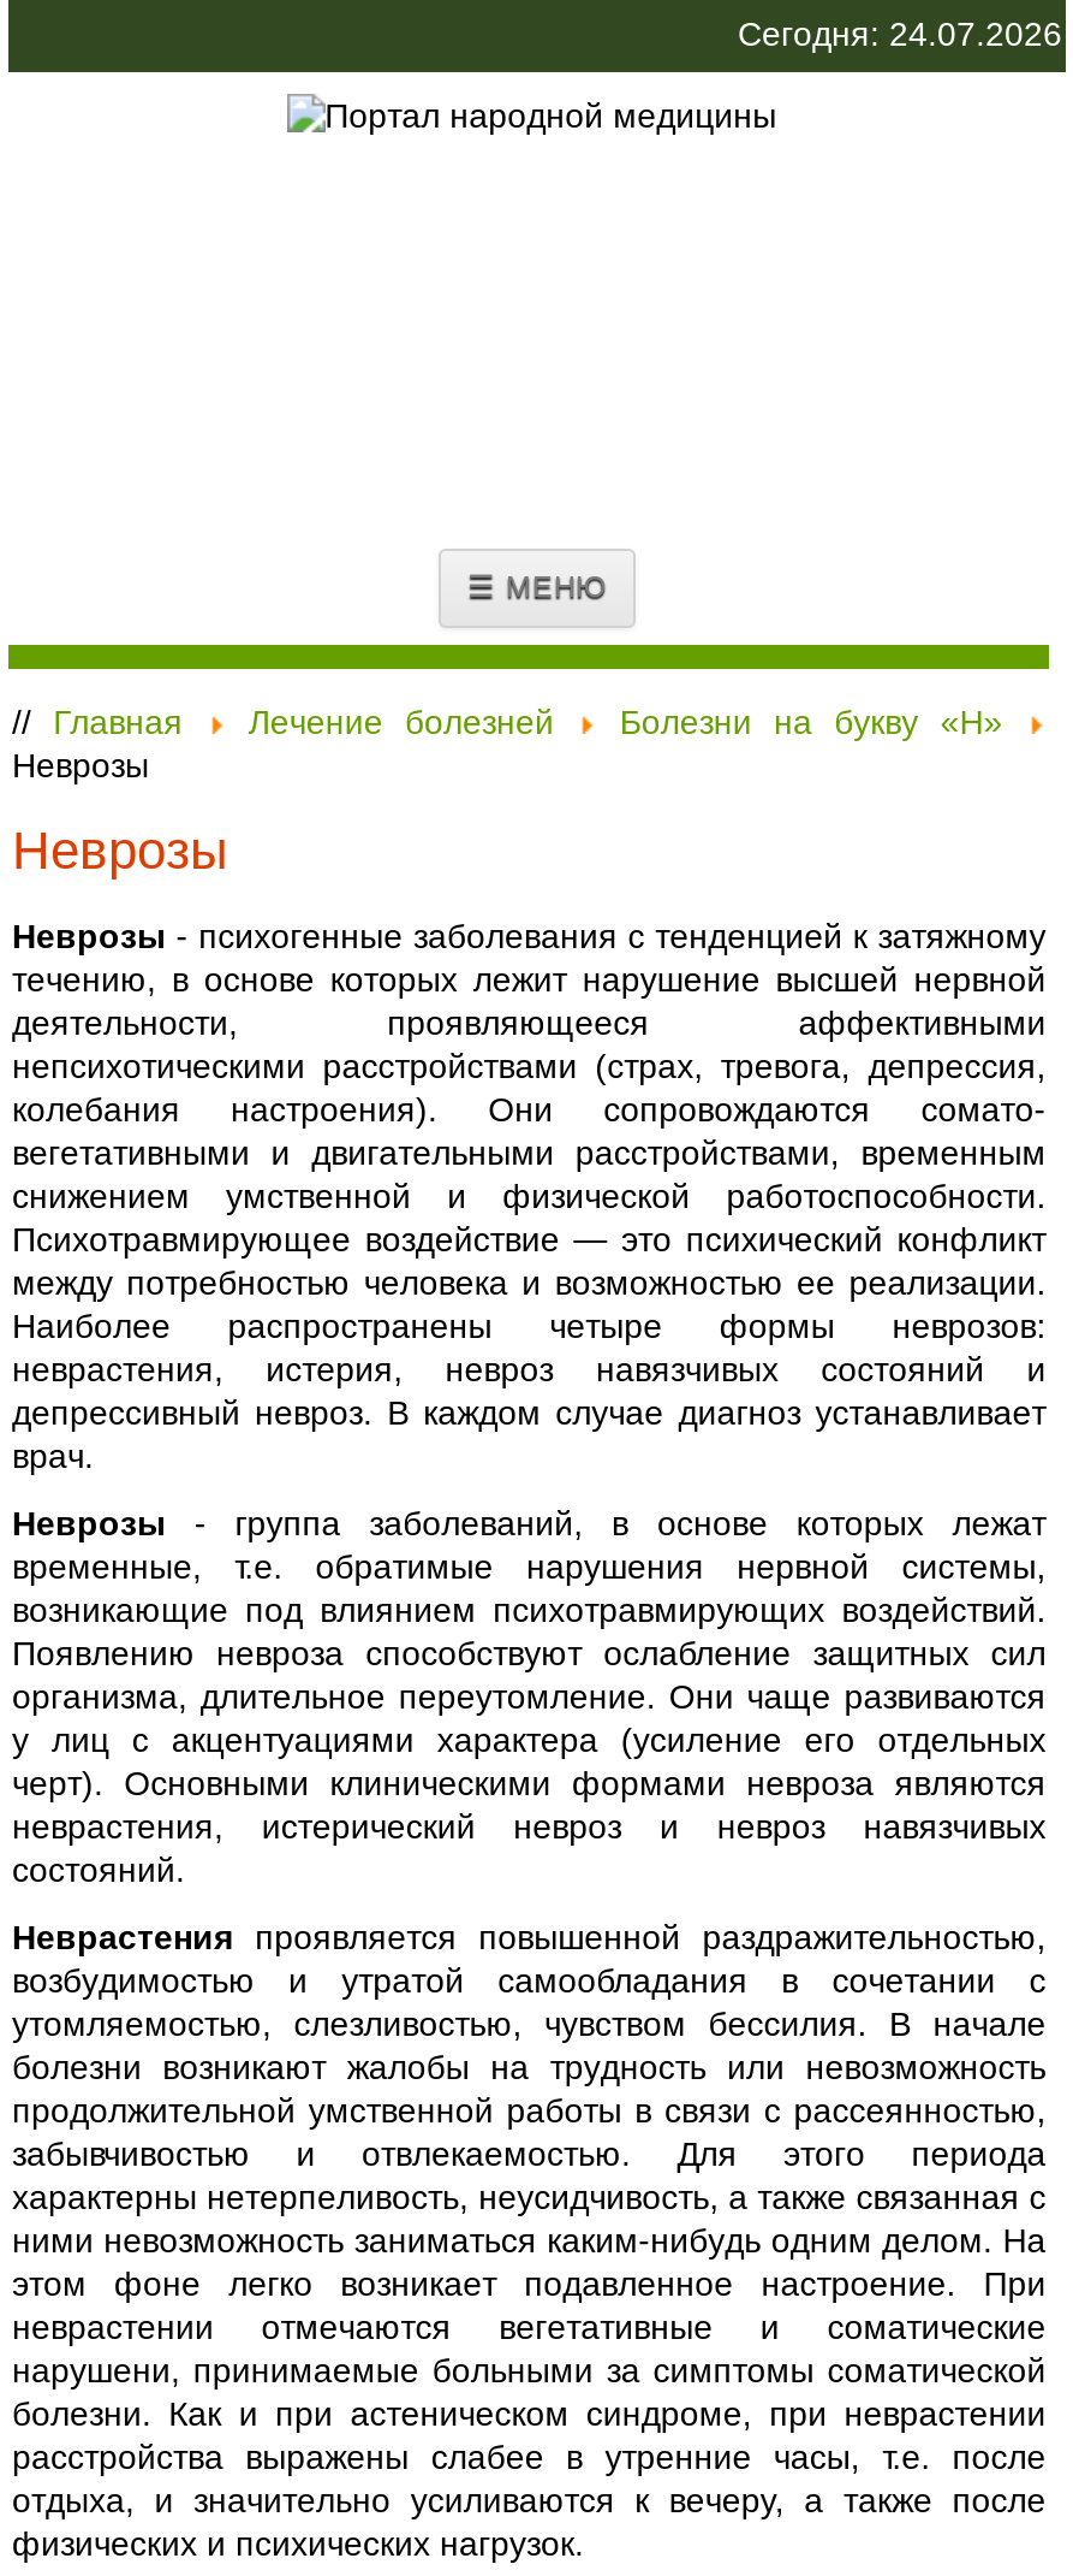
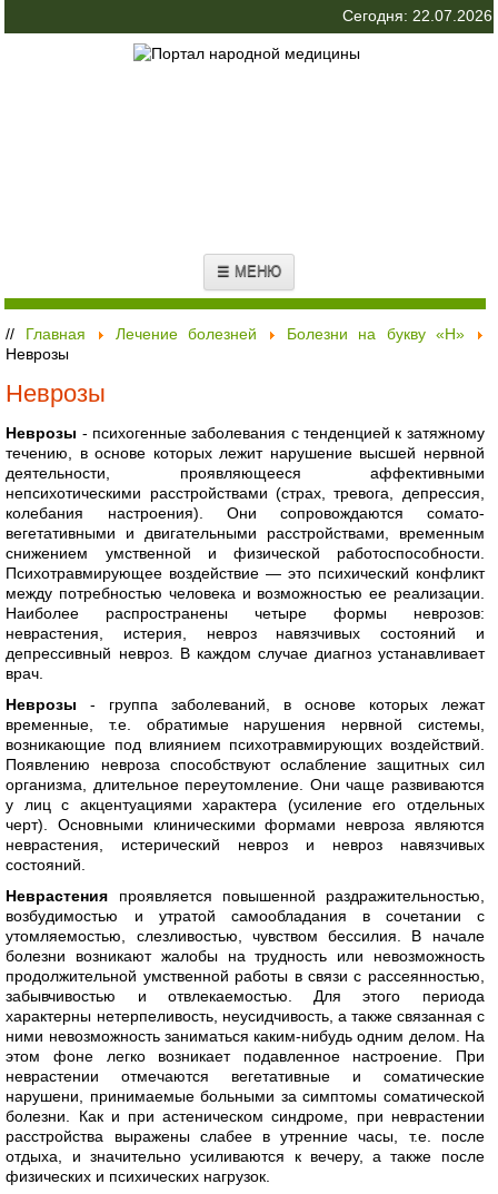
[738,14,1062,53] Сегодня: 24.07.2026 -> [342,7,492,24] Сегодня: 22.07.2026

